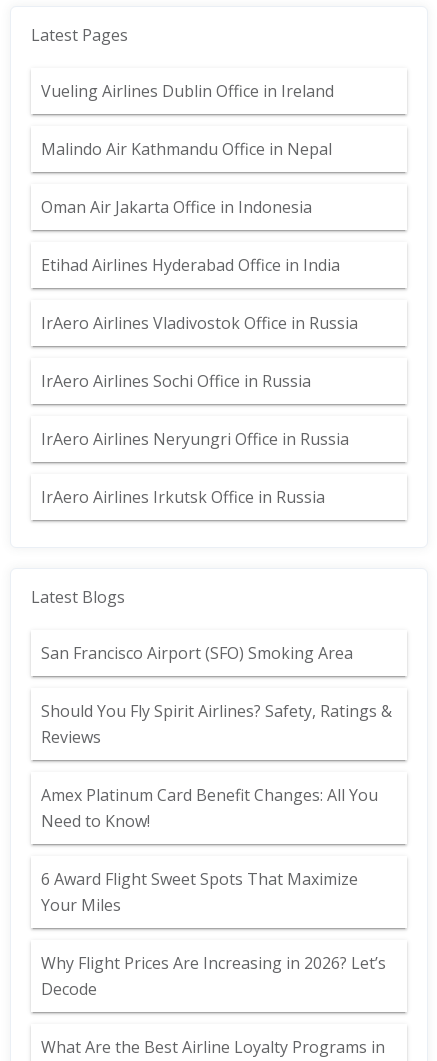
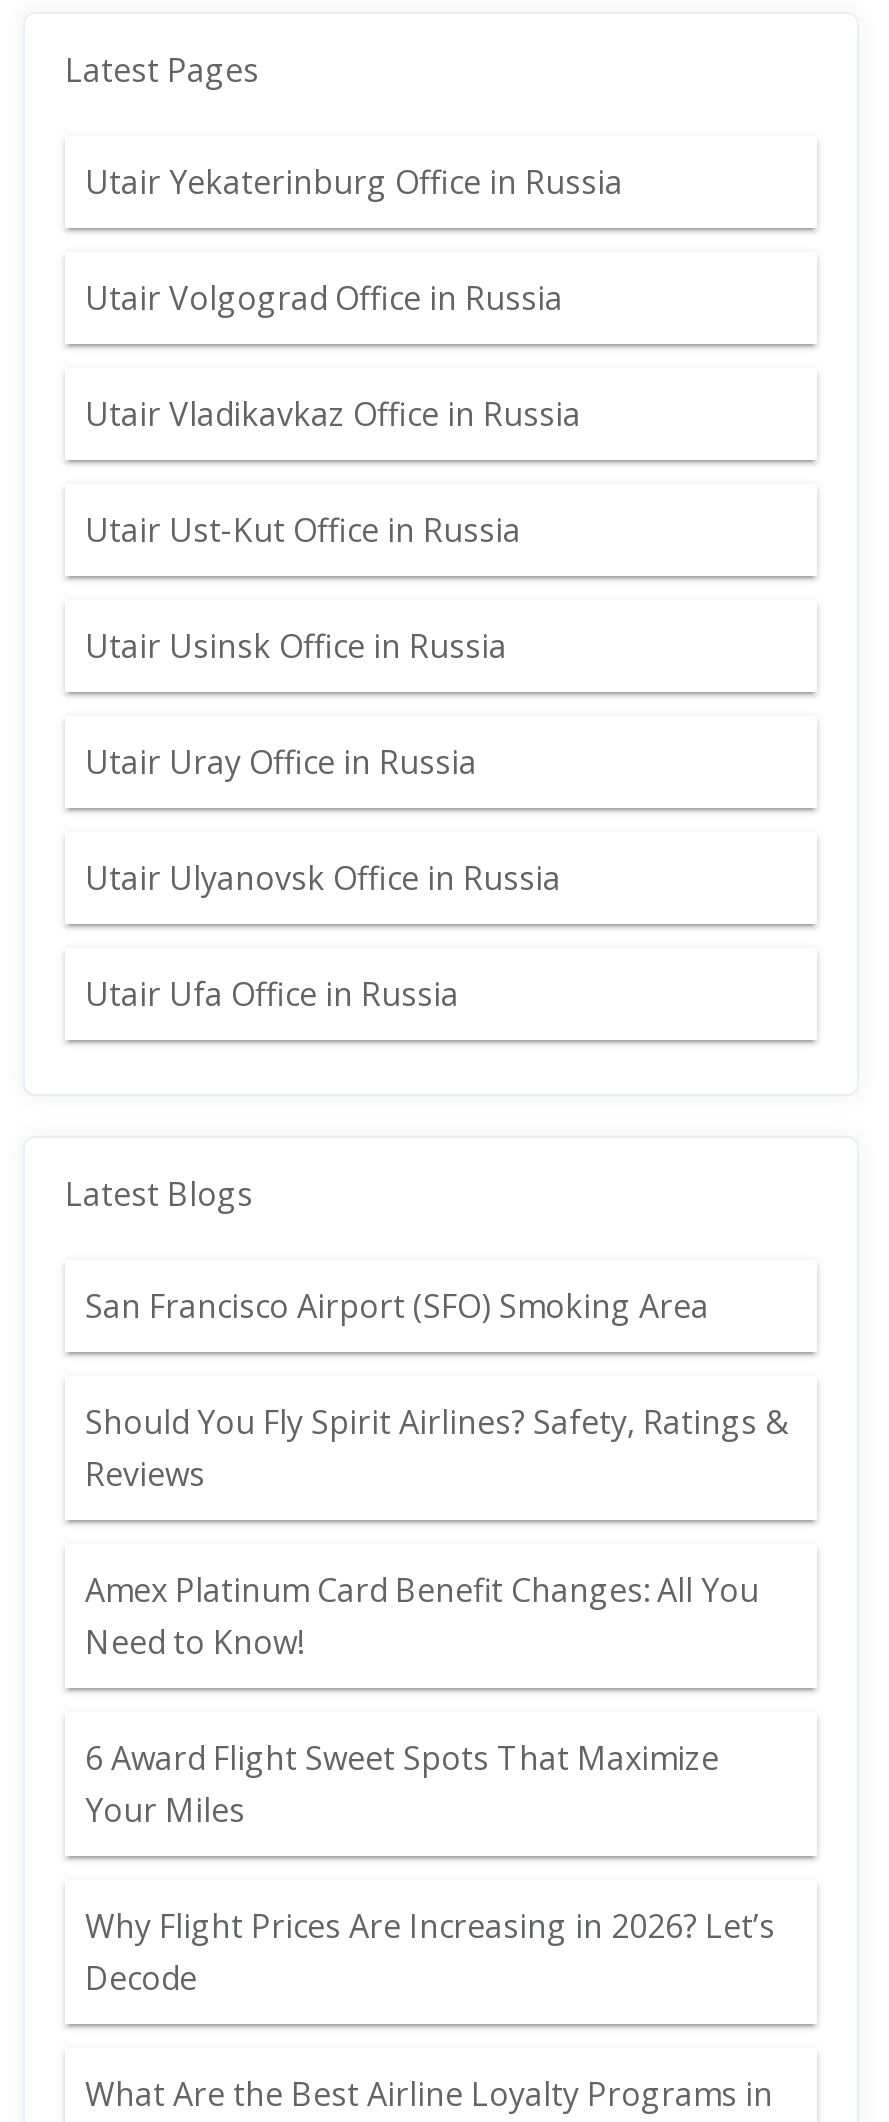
[41,80,334,102] Vueling Airlines Dublin Office in Ireland -> [85,160,623,204] Utair Yekaterinburg Office in Russia
[41,138,332,160] Malindo Air Kathmandu Office in Nepal -> [85,276,563,320] Utair Volgograd Office in Russia
[41,196,312,218] Oman Air Jakarta Office in Indonesia -> [85,392,581,436] Utair Vladikavkaz Office in Russia
[41,254,340,276] Etihad Airlines Hyderabad Office in India -> [85,508,521,552] Utair Ust-Kut Office in Russia
[41,312,358,334] IrAero Airlines Vladivostok Office in Russia -> [85,624,507,668] Utair Usinsk Office in Russia
[41,370,311,392] IrAero Airlines Sochi Office in Russia -> [85,740,477,784] Utair Uray Office in Russia
[41,428,349,450] IrAero Airlines Neryungri Office in Russia -> [85,856,561,900] Utair Ulyanovsk Office in Russia
[41,486,325,508] IrAero Airlines Irkutsk Office in Russia -> [85,972,459,1016] Utair Ufa Office in Russia

